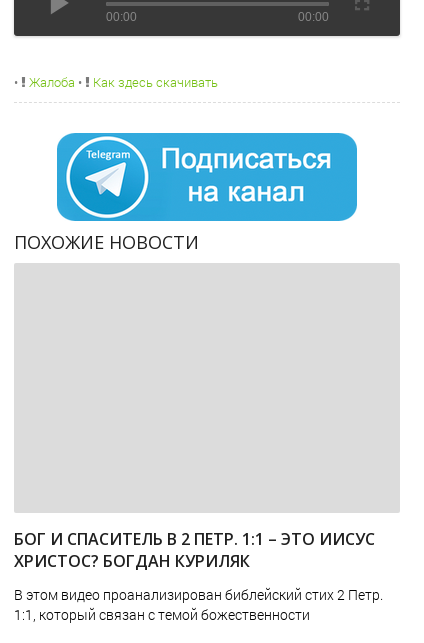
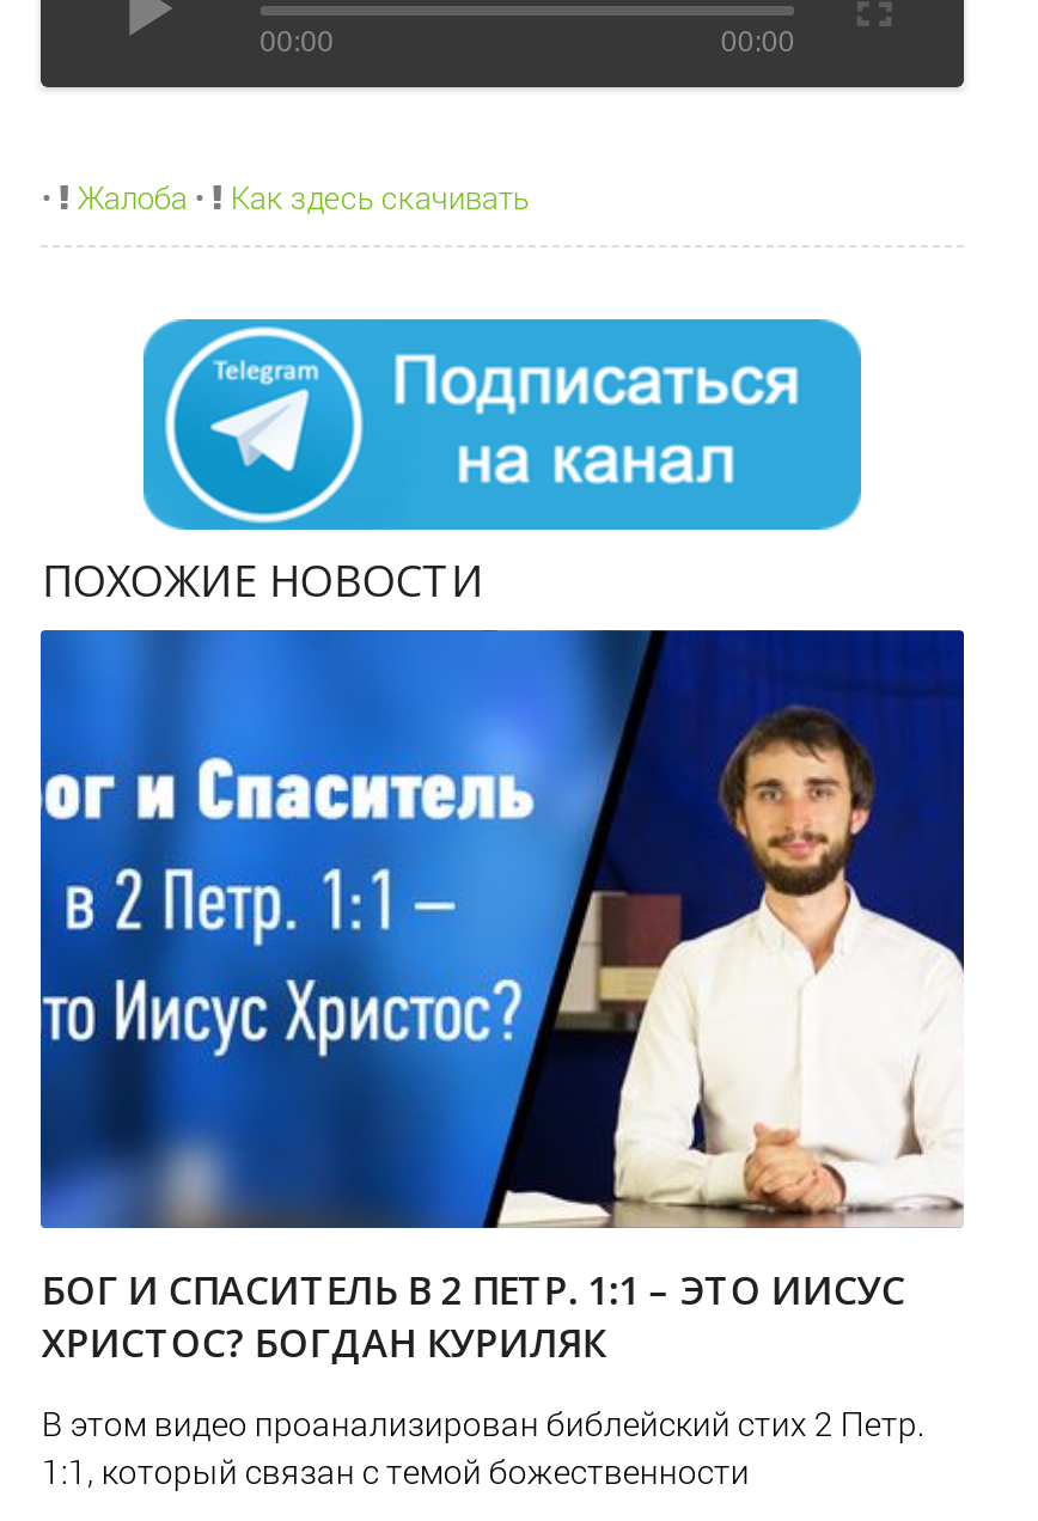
none -> [38,629,966,1232] [image]

